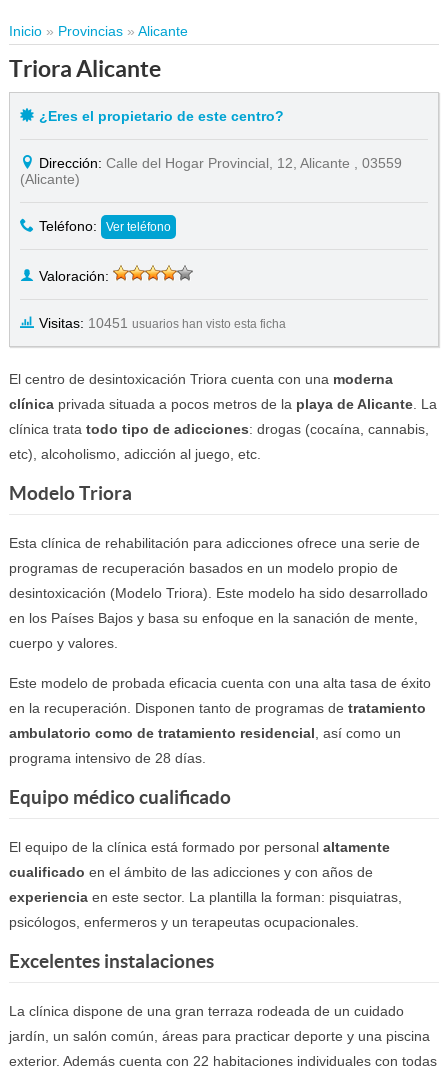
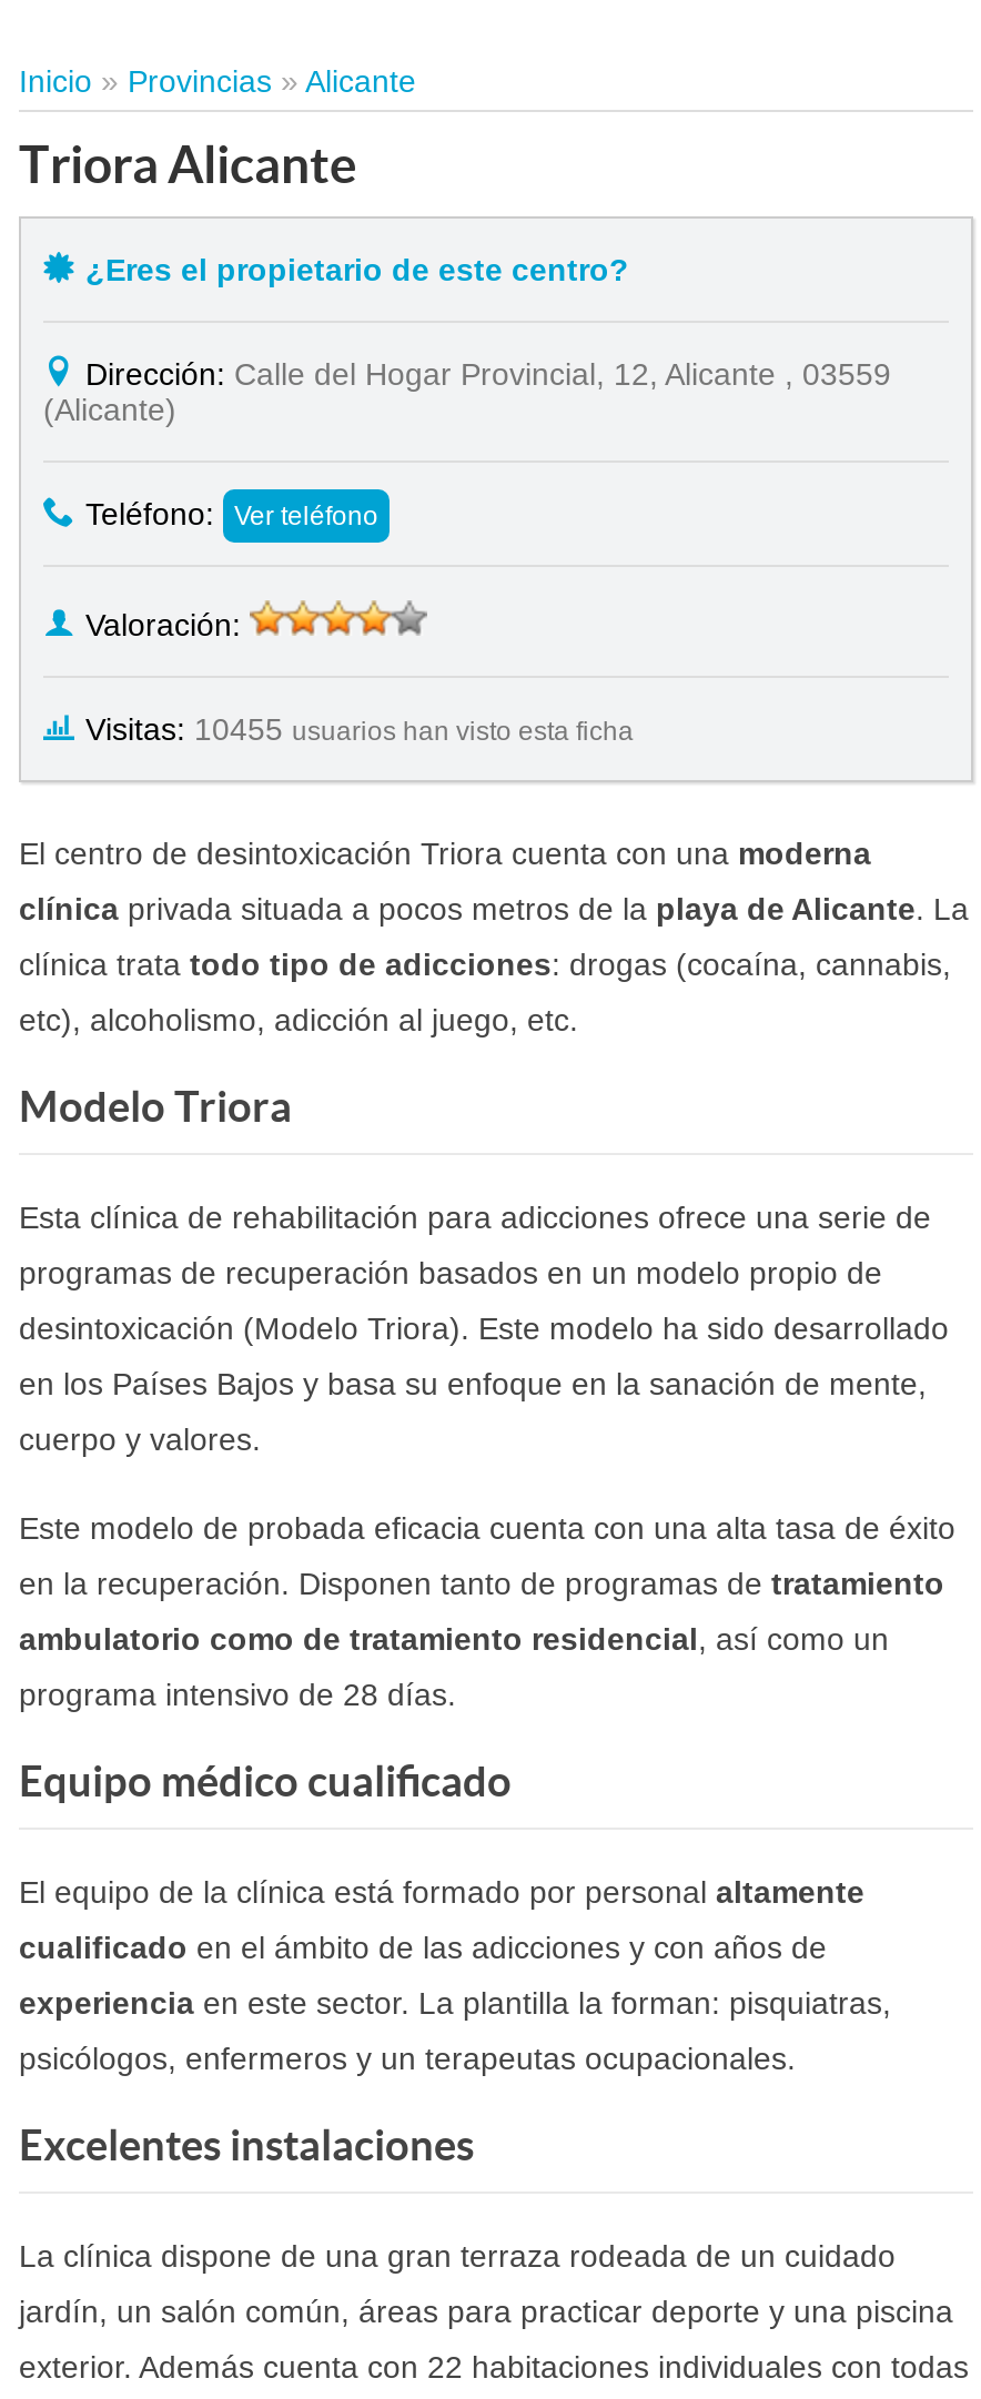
[39,315,286,331] Visitas: 10451 usuarios han visto esta ficha -> [85,711,634,747] Visitas: 10455 usuarios han visto esta ficha

